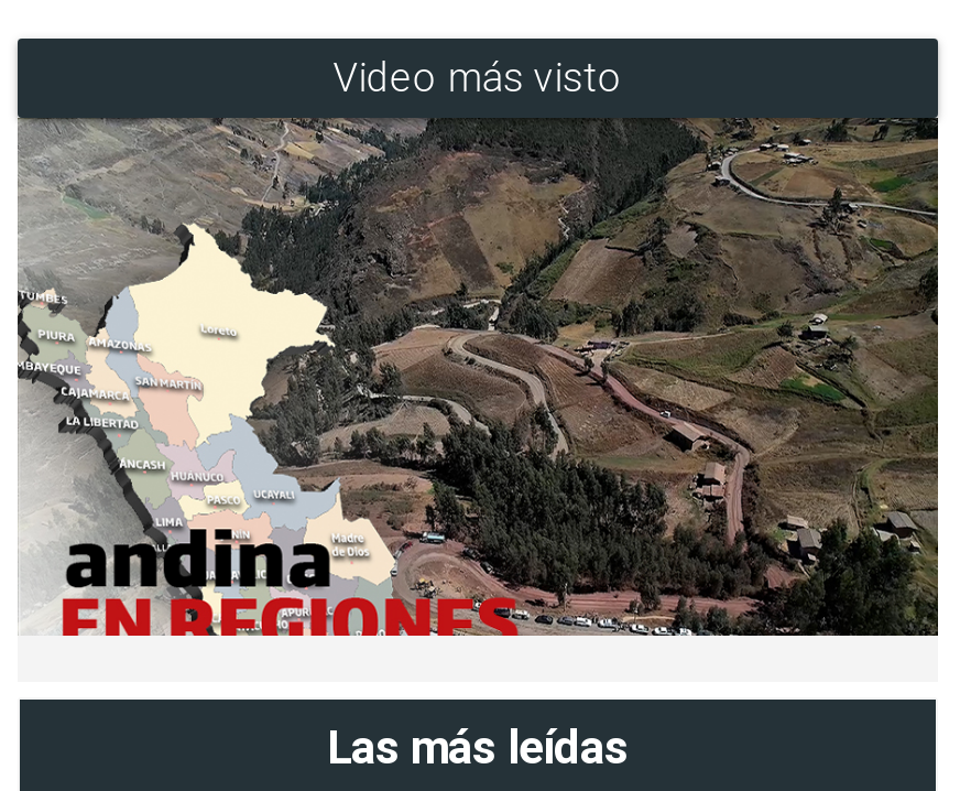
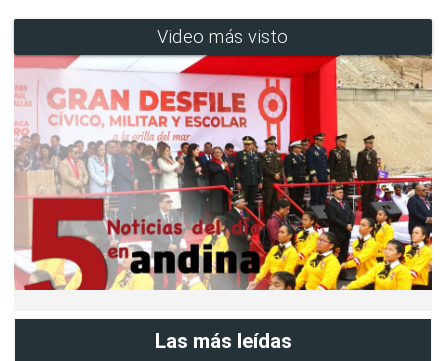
[15,118,940,638] [image] -> [14,54,433,291] [image]

